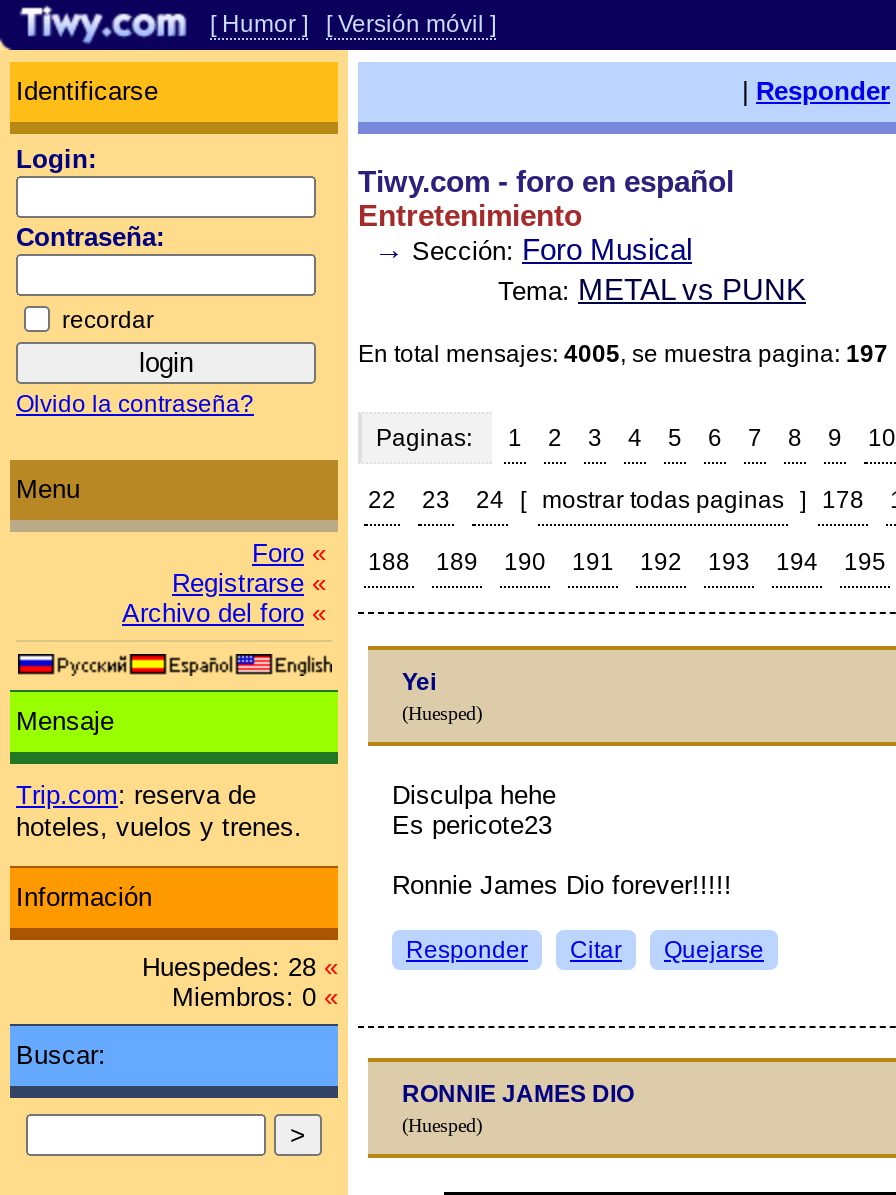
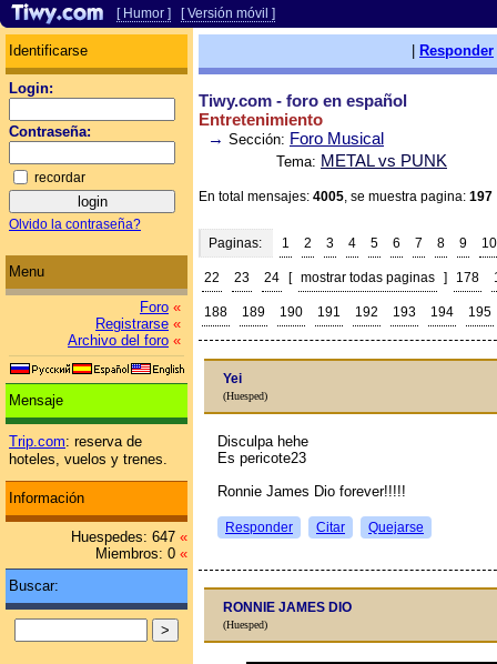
[142,952,338,982] Huespedes: 28 « -> [71,529,187,545] Huespedes: 647 «

